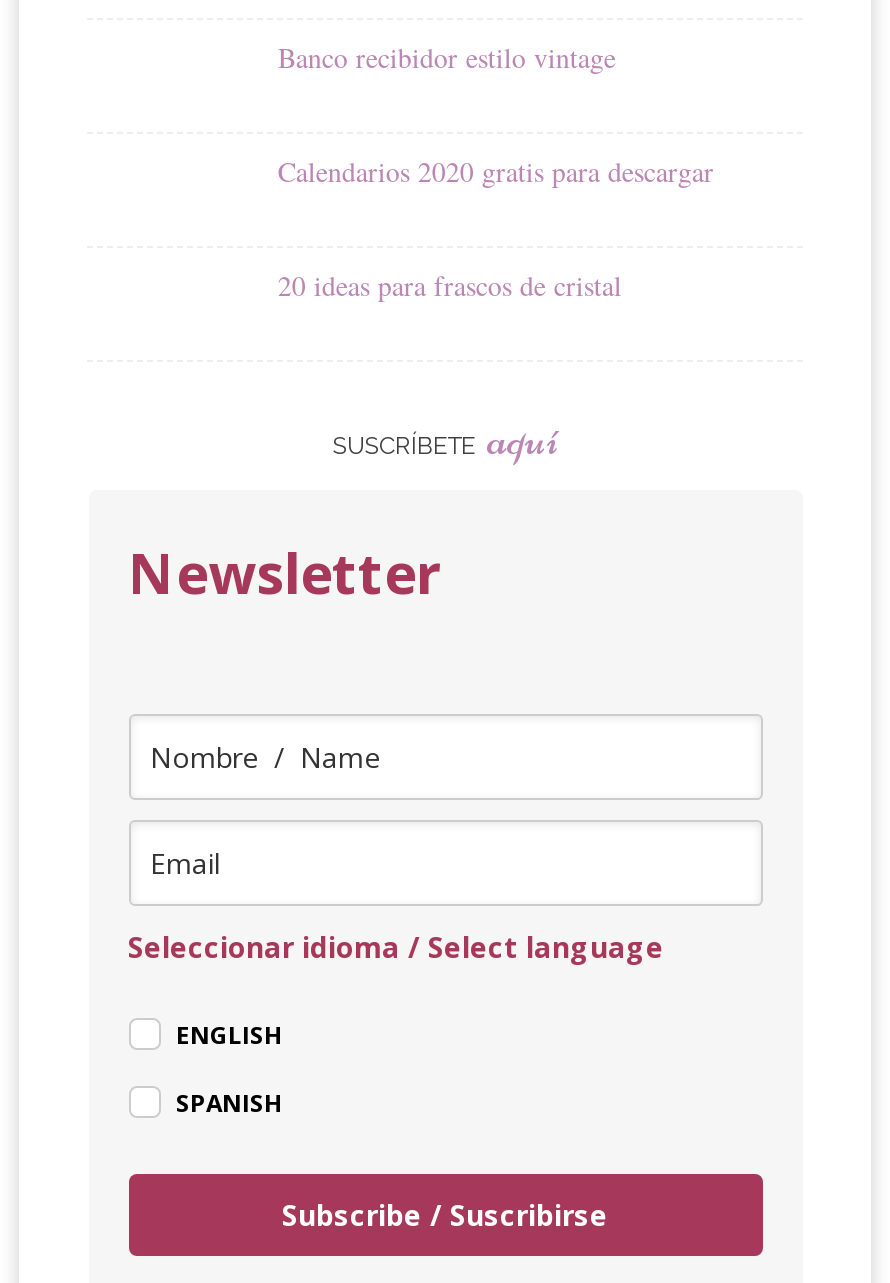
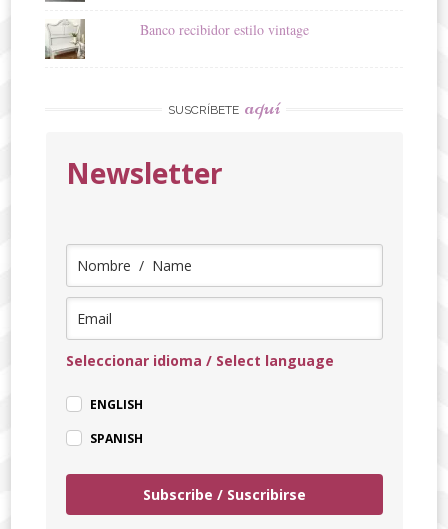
none -> [44,18,86,60] [image]
[278,153,714,305] Calendarios 2020 gratis para descargar | 20 ideas para frascos de cristal -> none

